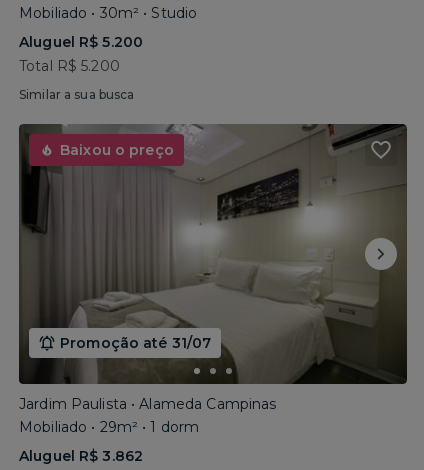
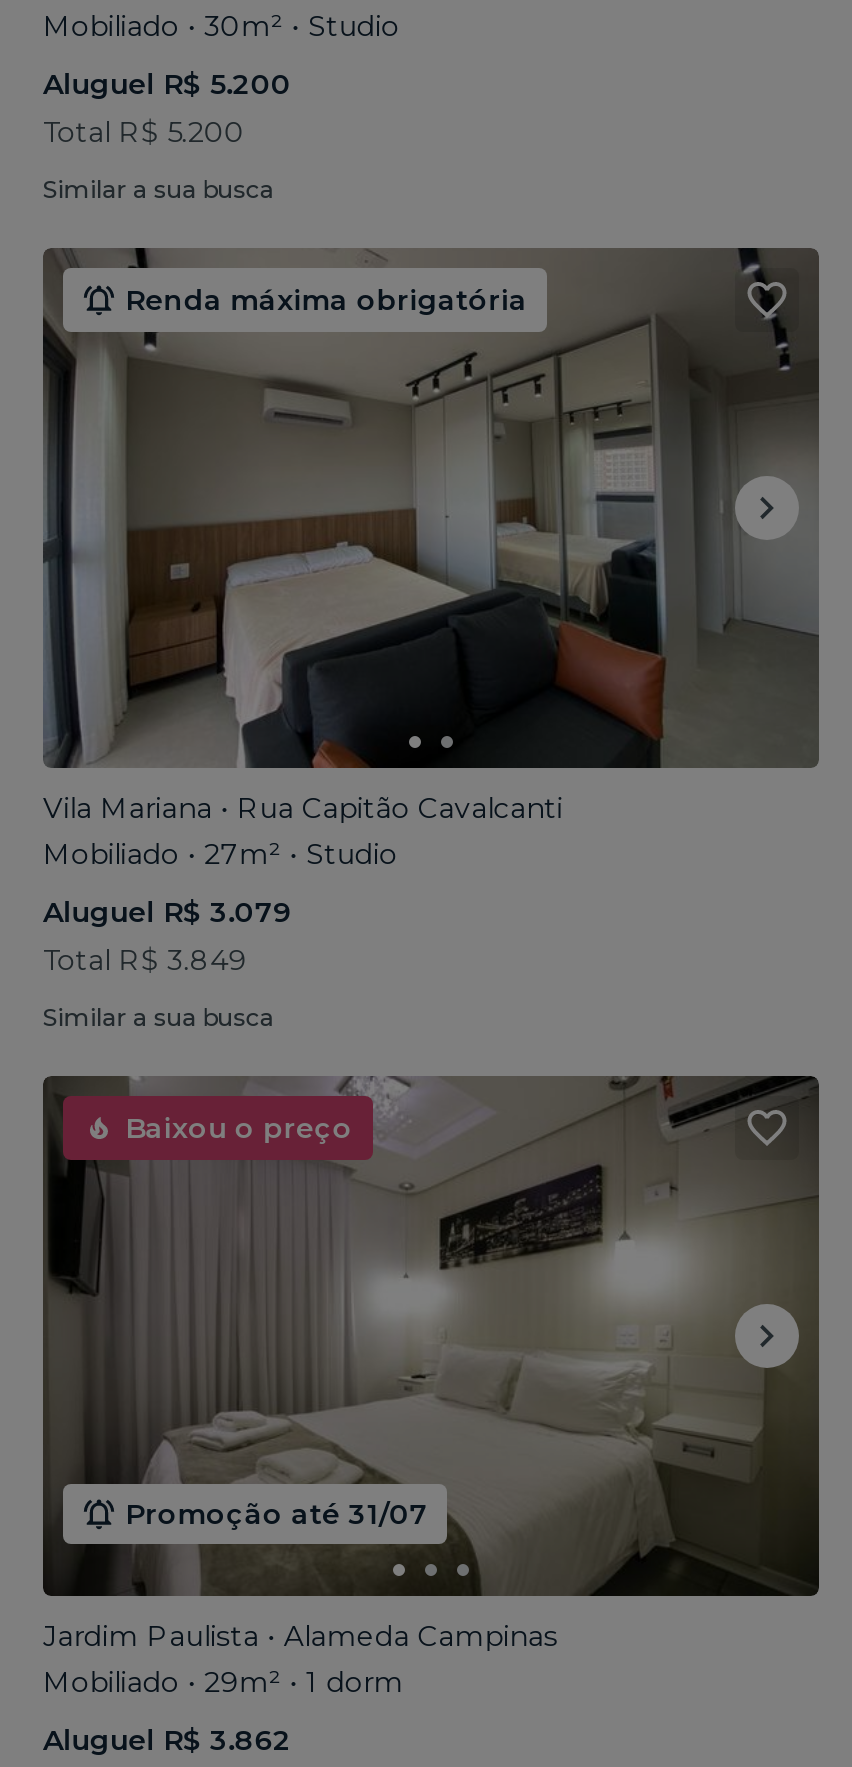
none -> [43,246,819,770] [image] | Renda máxima obrigatória
none -> [43,790,563,1032] Vila Mariana • Rua Capitão Cavalcanti | Mobiliado • 27m² • Studio | Aluguel R$ 3.079 | Total R$ 3.849 | Similar a sua busca

